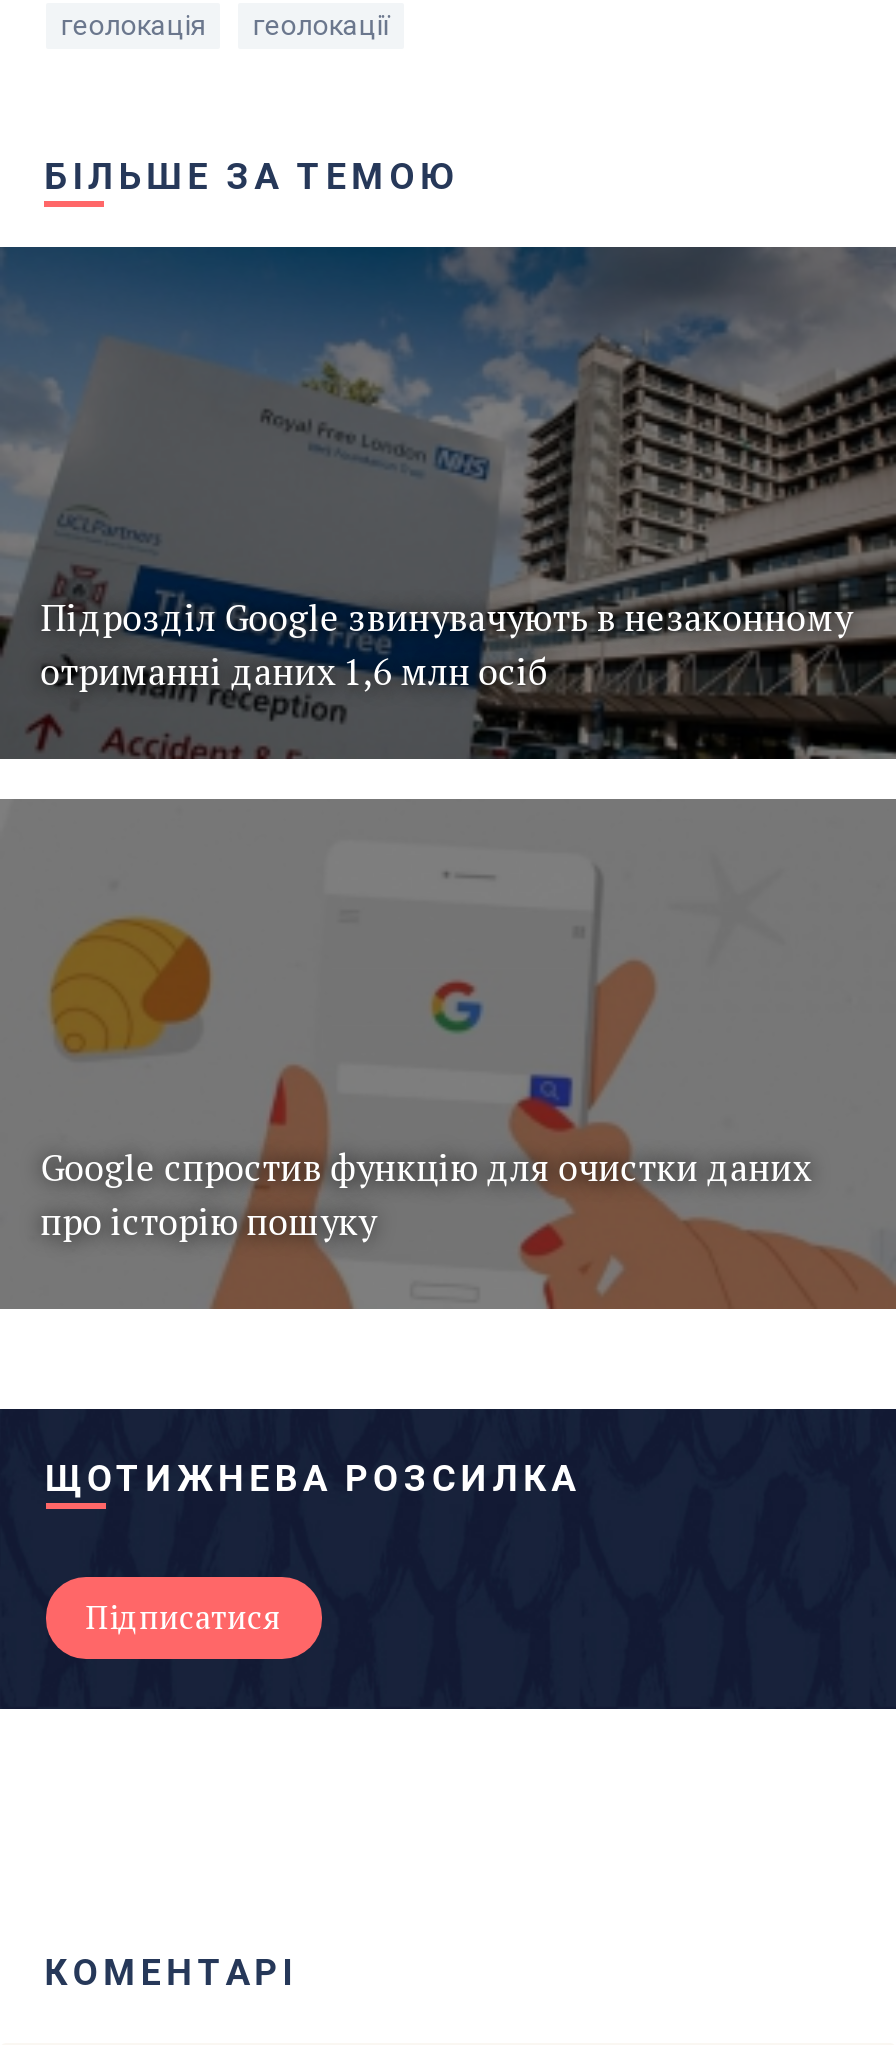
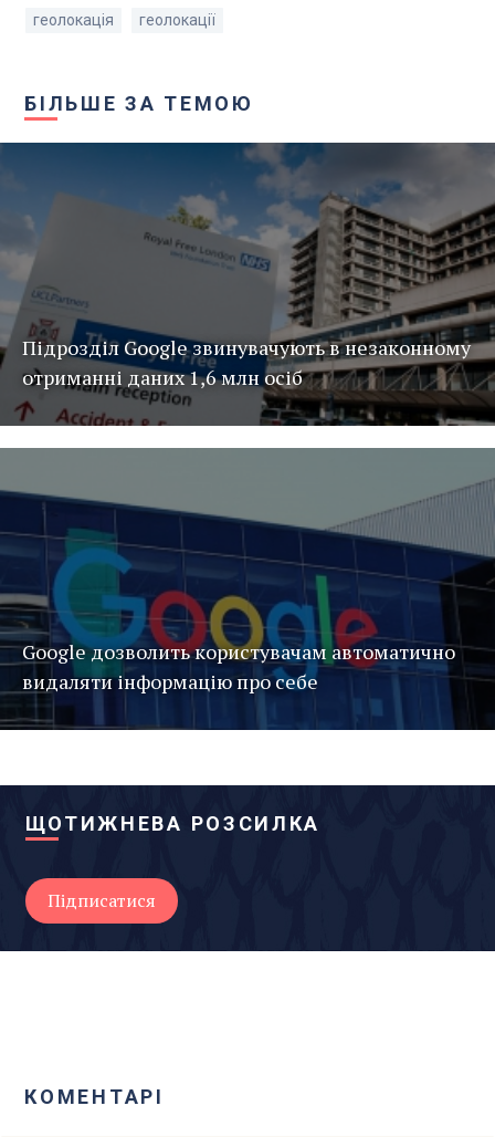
[6,877,890,1311] [image] | Google спростив функцію для очистки даних | про історію пошуку -> [3,482,492,731] [image] | Google дозволить користувачам автоматично | видаляти інформацію про себе

